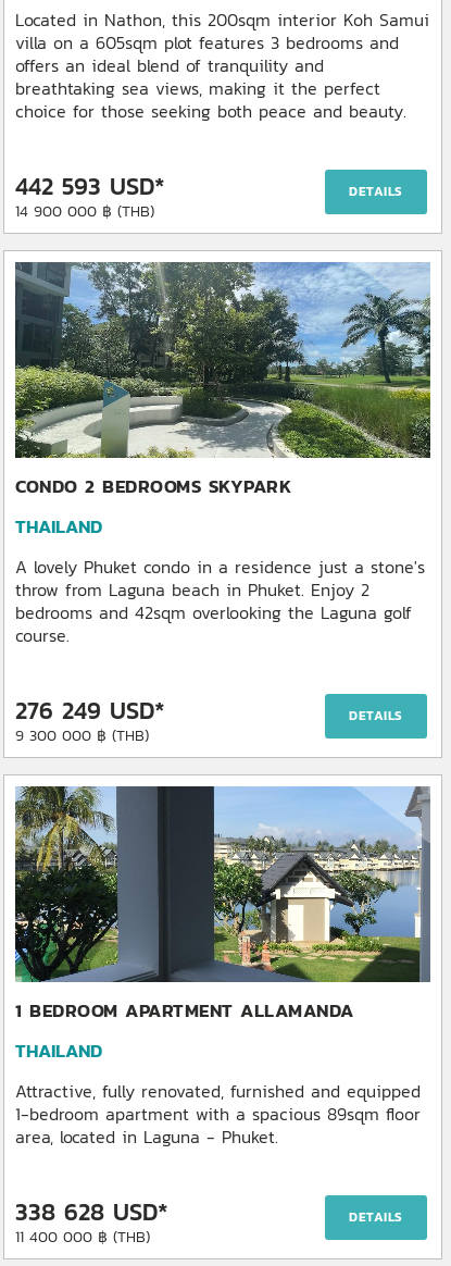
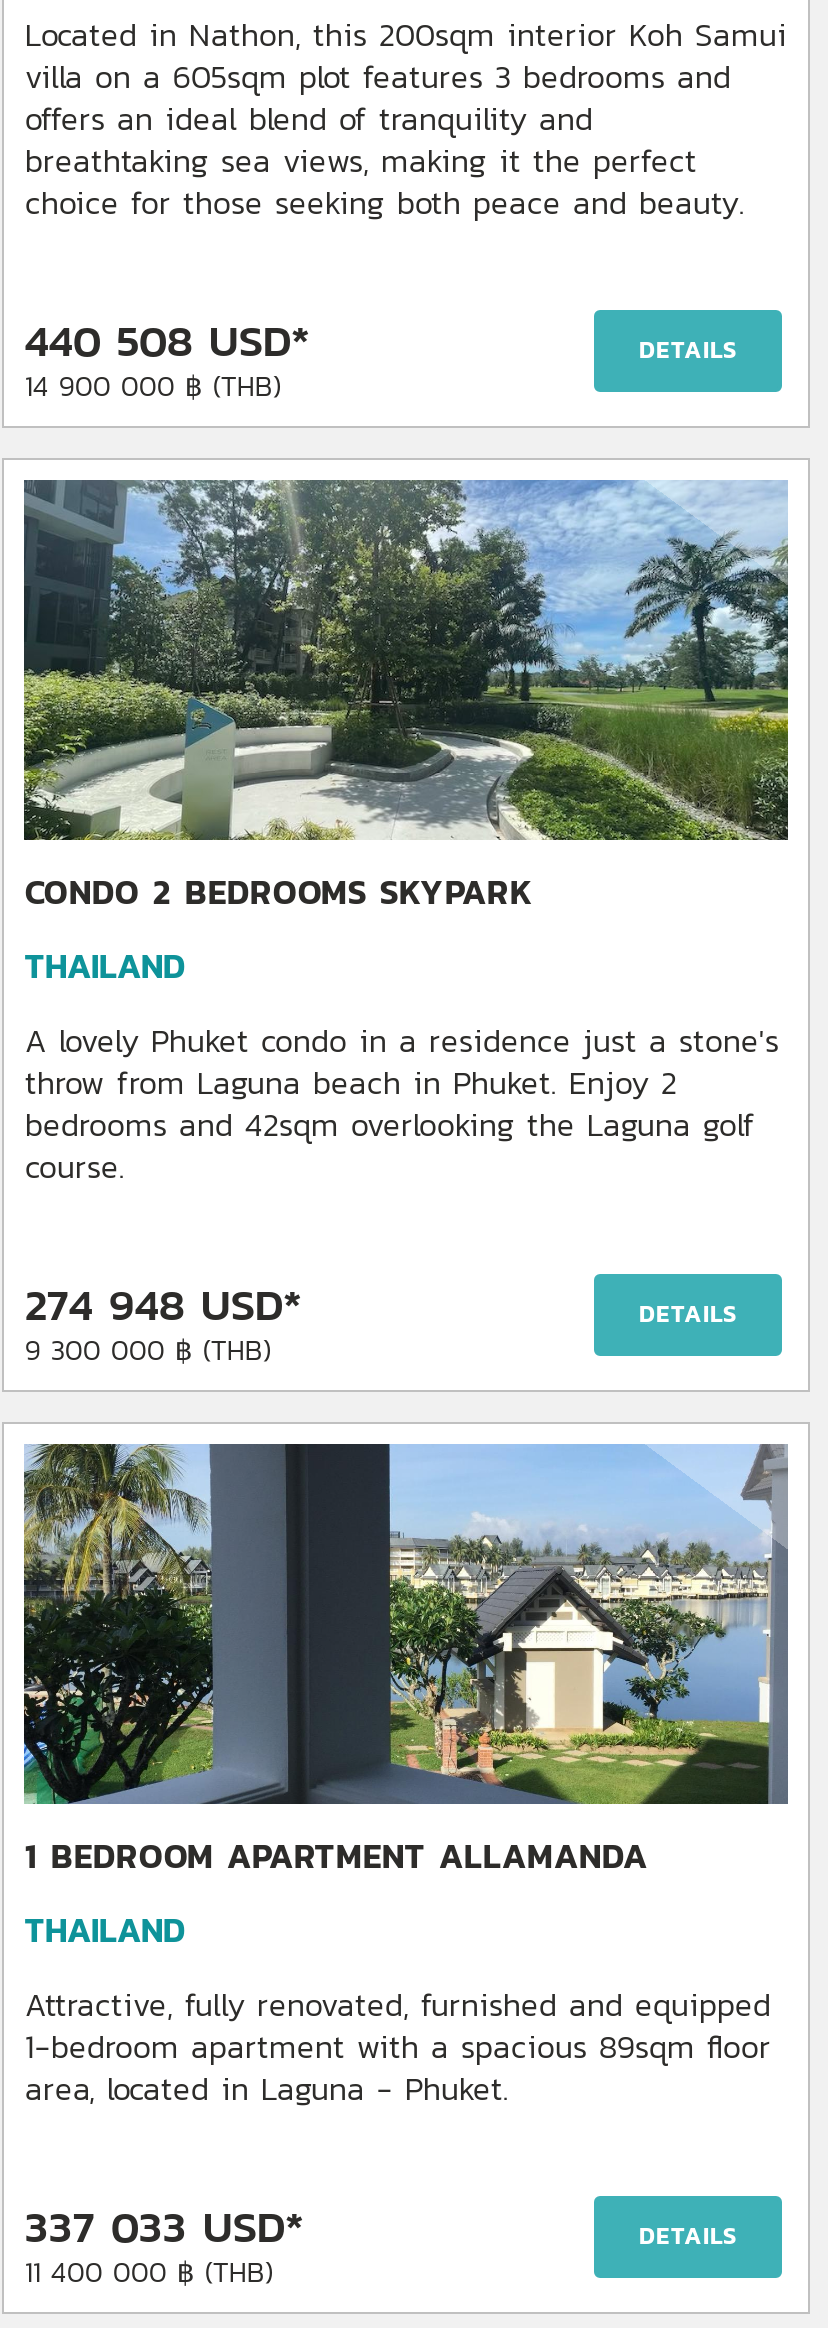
[16,168,166,203] 442 593 USD* -> [25,308,311,372] 440 508 USD*
[16,693,166,727] 276 249 USD* -> [25,1272,303,1336] 274 948 USD*
[16,1194,169,1229] 338 628 USD* -> [25,2194,305,2258] 337 033 USD*

